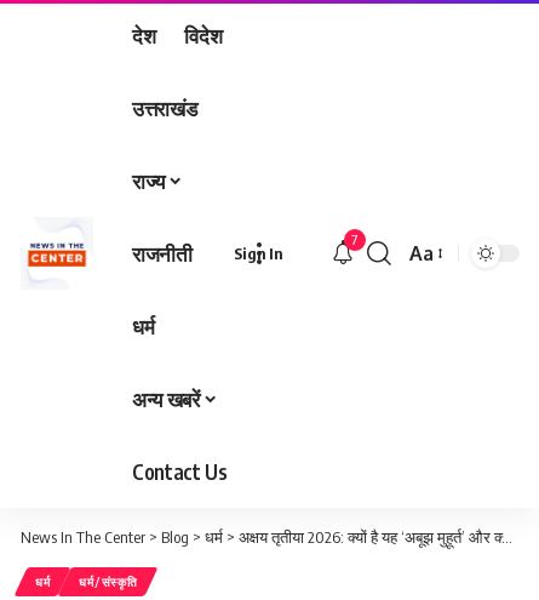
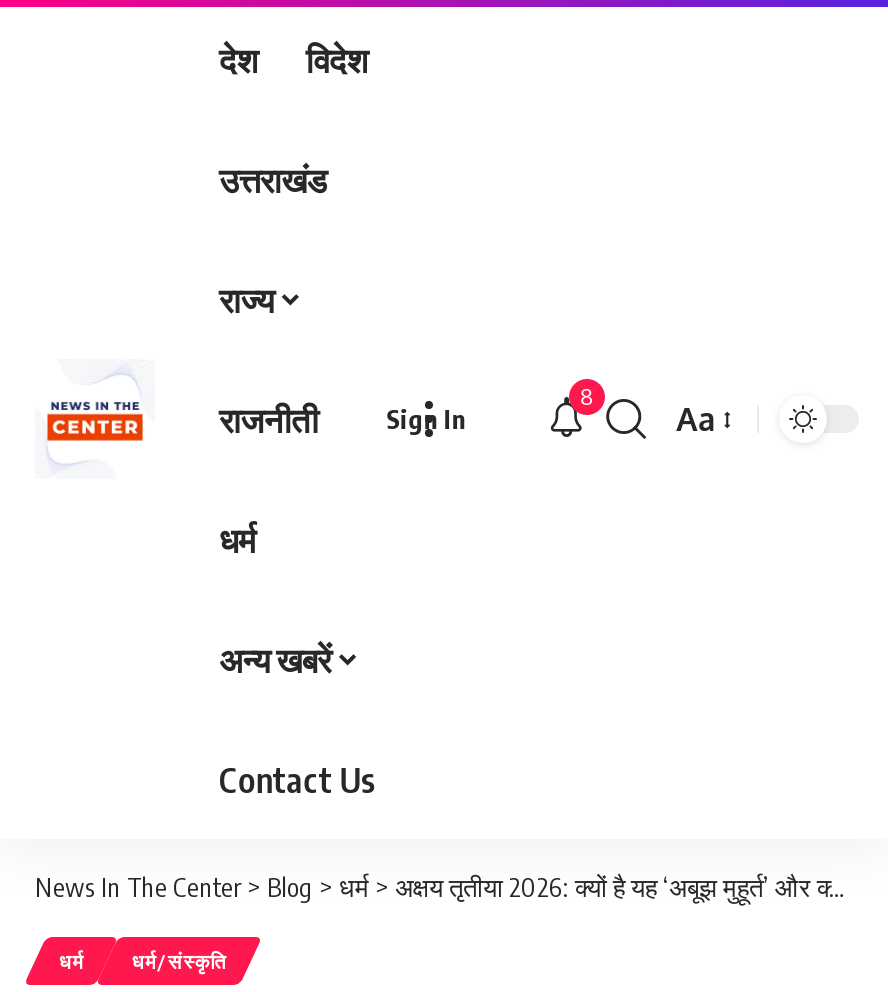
[351,232,358,248] 7 -> [580,383,592,411] 8

